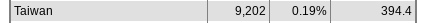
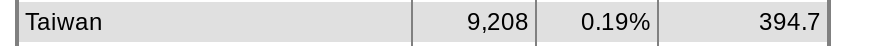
[235,4,327,18] 9,202 0.19% -> [467,8,651,36] 9,208 0.19%
[381,4,412,18] 394.4 -> [759,8,821,36] 394.7

